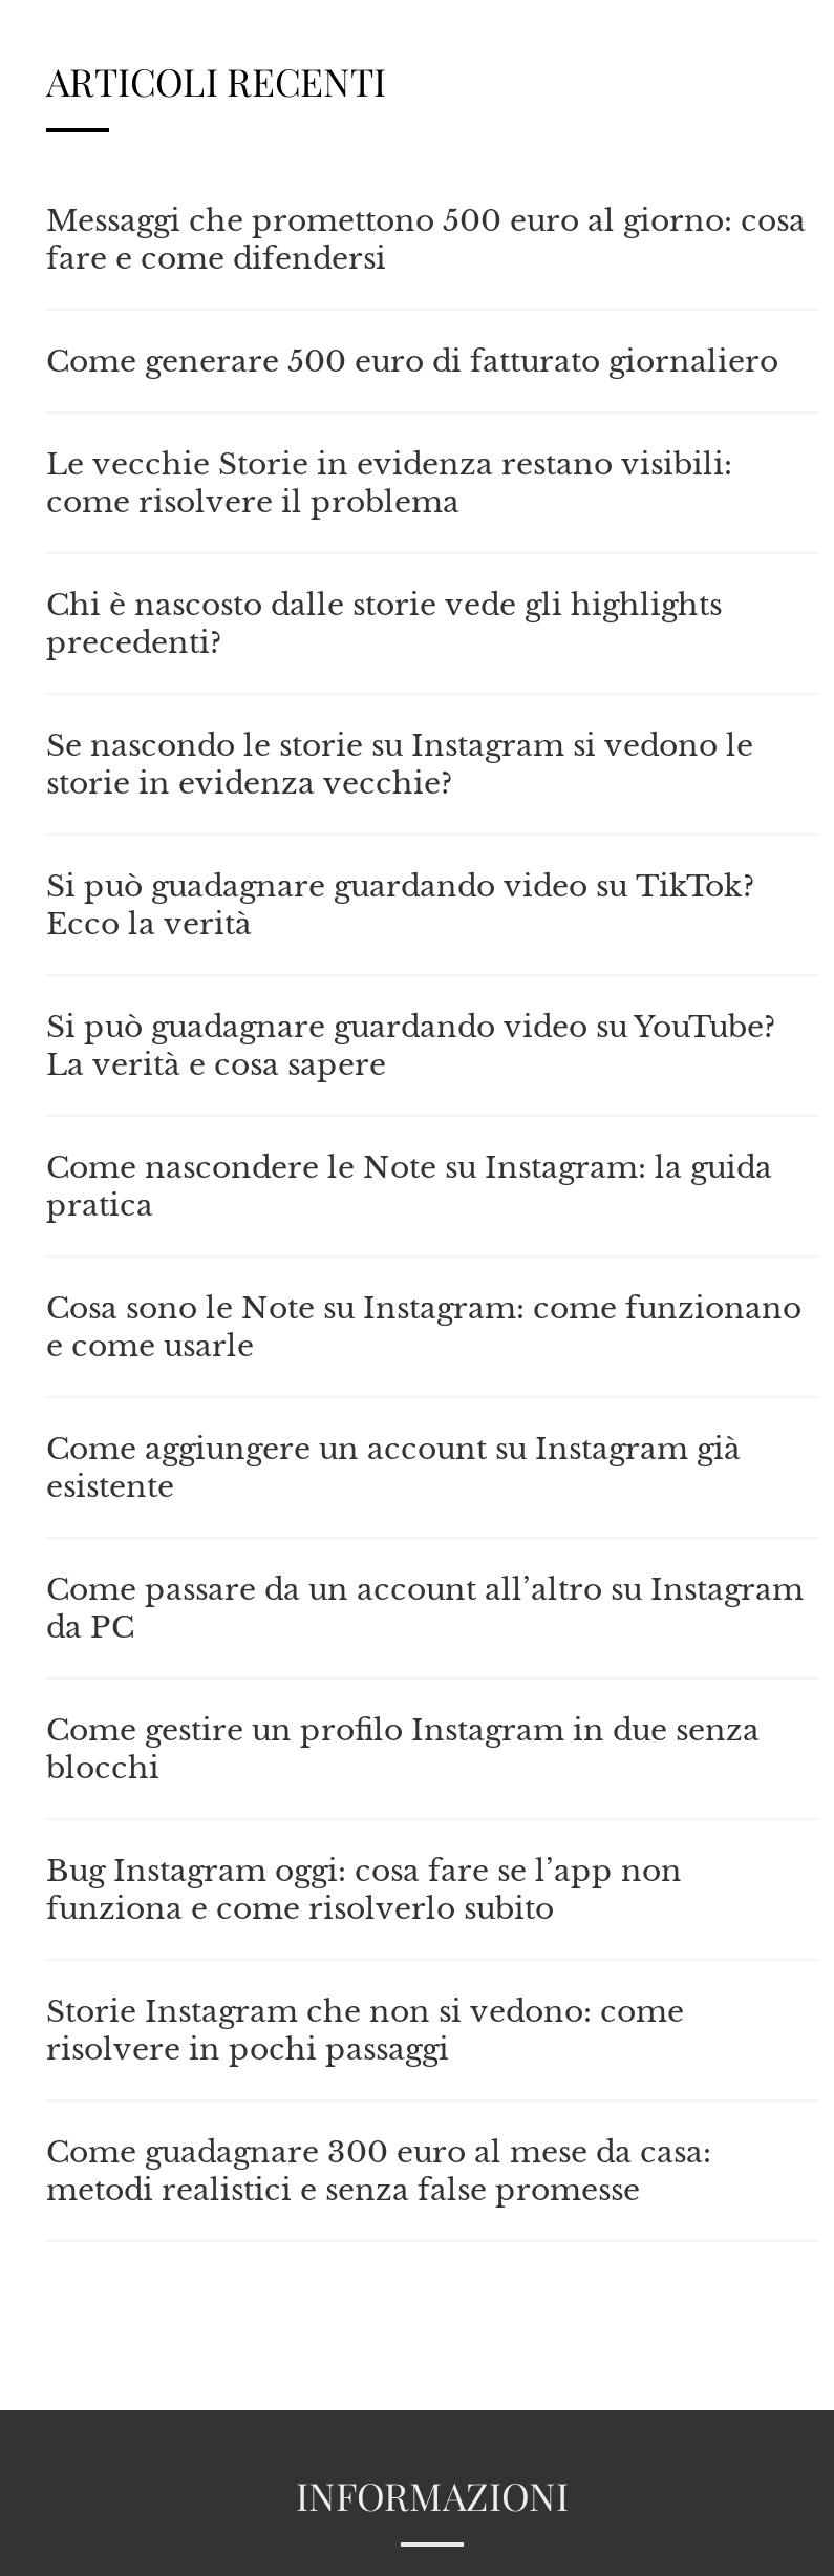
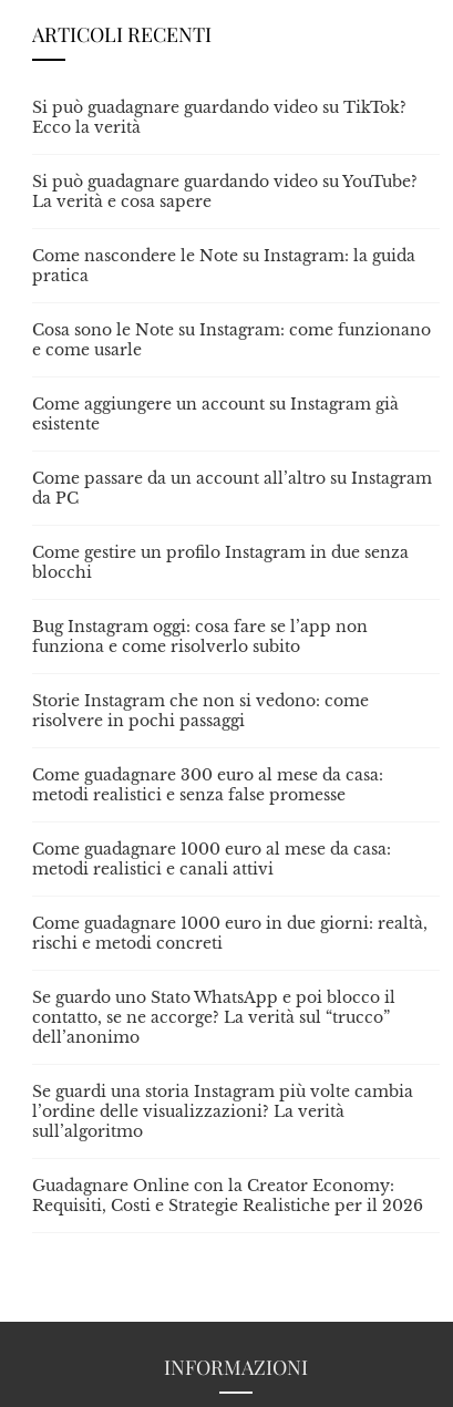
[46,202,806,802] Messaggi che promettono 500 euro al giorno: cosa | fare e come difendersi | Come generare 500 euro di fatturato giornaliero | Le vecchie Storie in evidenza restano visibili: | come risolvere il problema | Chi è nascosto dalle storie vede gli highlights | precedenti? | Se nascondo le storie su Instagram si vedono le | storie in evidenza vecchie? -> none
moved [46,867,804,2209] -> [32,97,432,805]: Si può guadagnare guardando video su TikTok? | Ecco la verità | Si può guadagnare guardando video su YouTube? | ... | Come guadagnare 300 euro al mese da casa: | metodi realistici e senza false promesse
none -> [32,839,428,1215] Come guadagnare 1000 euro al mese da casa: | metodi realistici e canali attivi | Come guadagnare 1000 euro in due giorni: realtà, | rischi e metodi concreti | Se guardo uno Stato WhatsApp e poi blocco il | contatto, se ne accorge? La verità sul “trucco” | dell’anonimo | Se guardi una storia Instagram più volte cambia | l’ordine delle visualizzazioni? La verità | sull’algoritmo | Guadagnare Online con la Creator Economy: | Requisiti, Costi e Strategie Realistiche per il 2026

